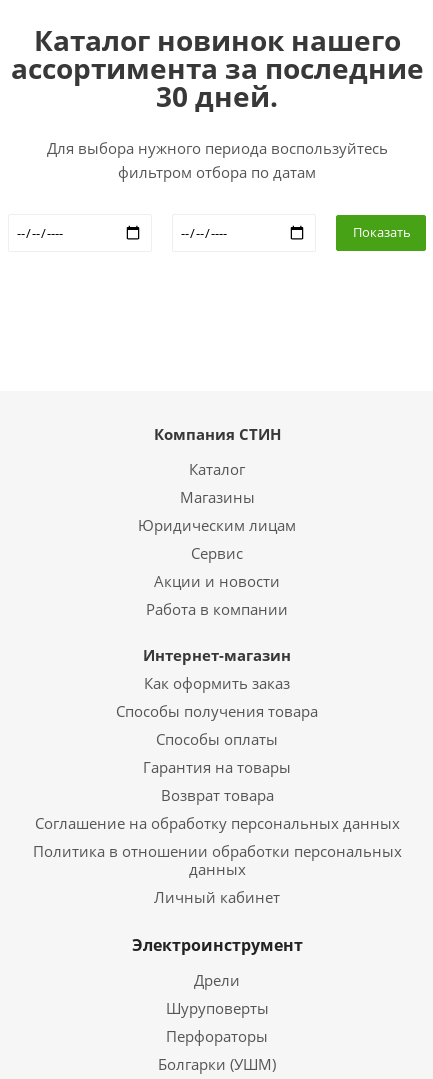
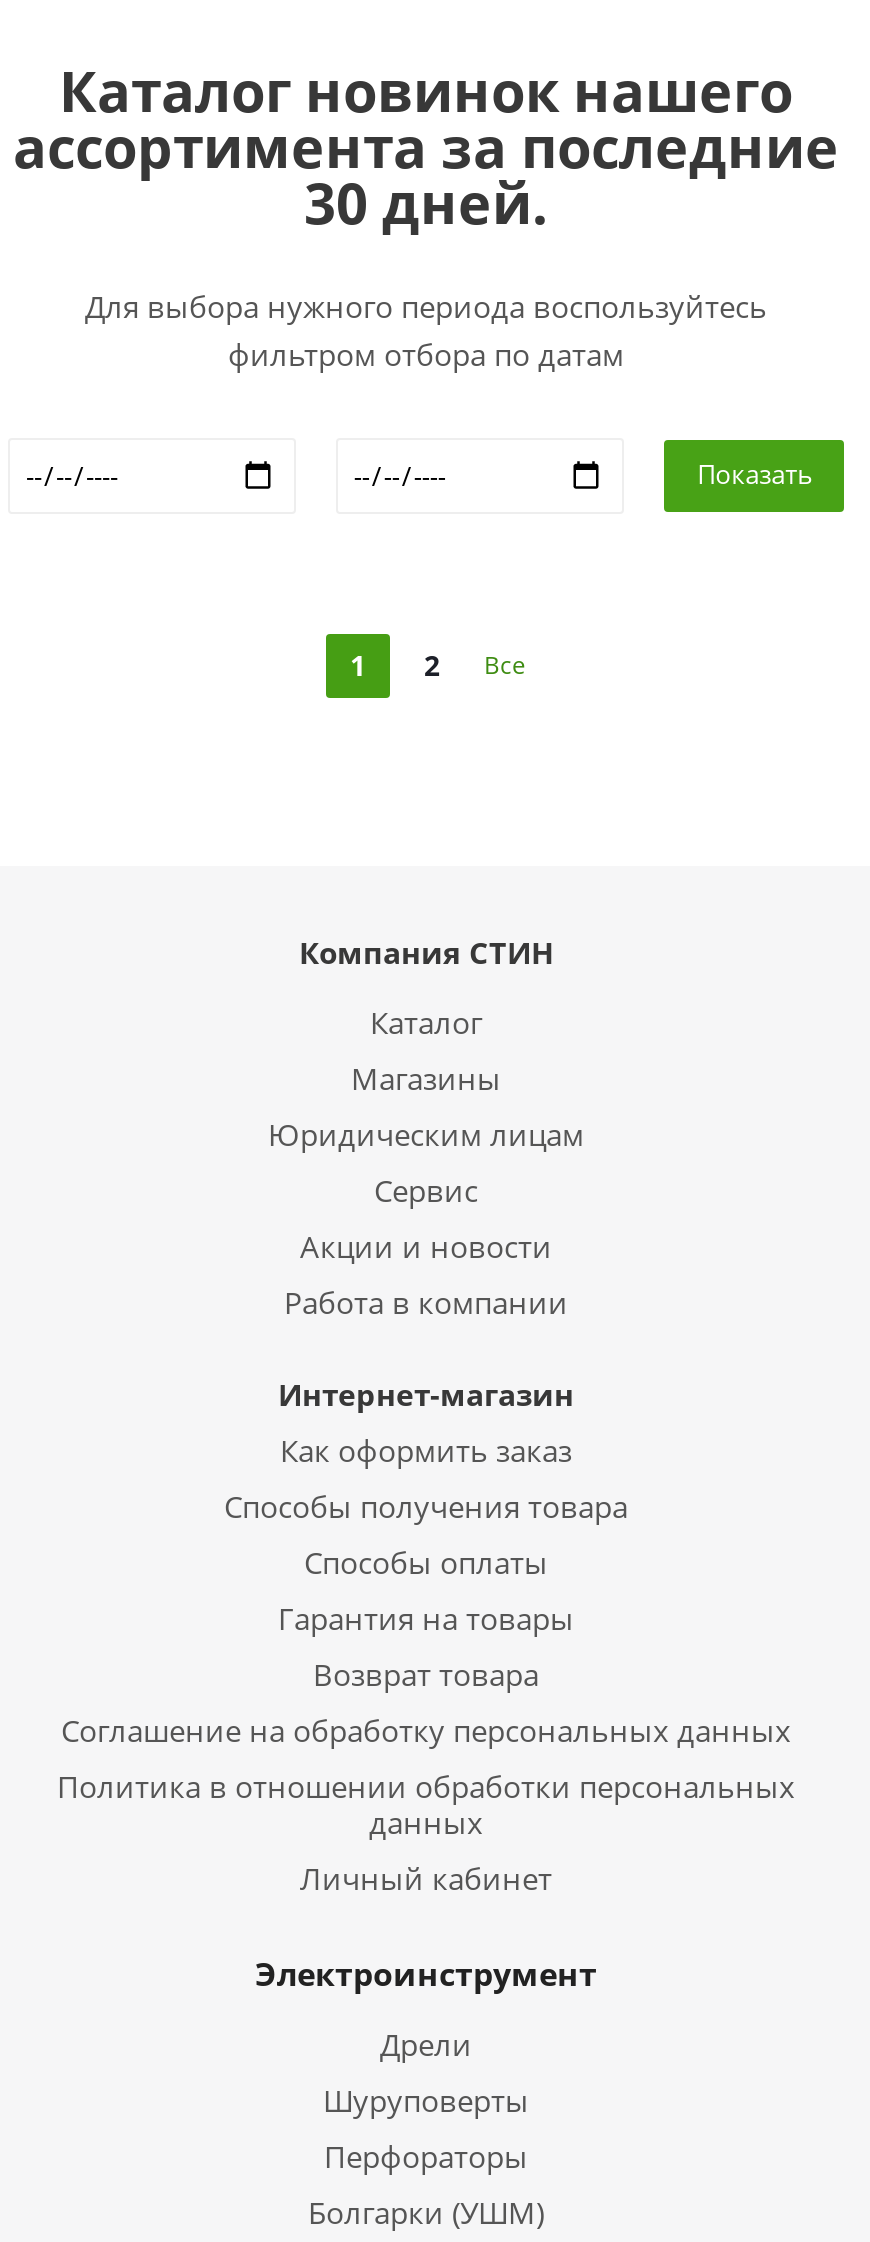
none -> [350,646,526,684] 1 | 2 | Все

